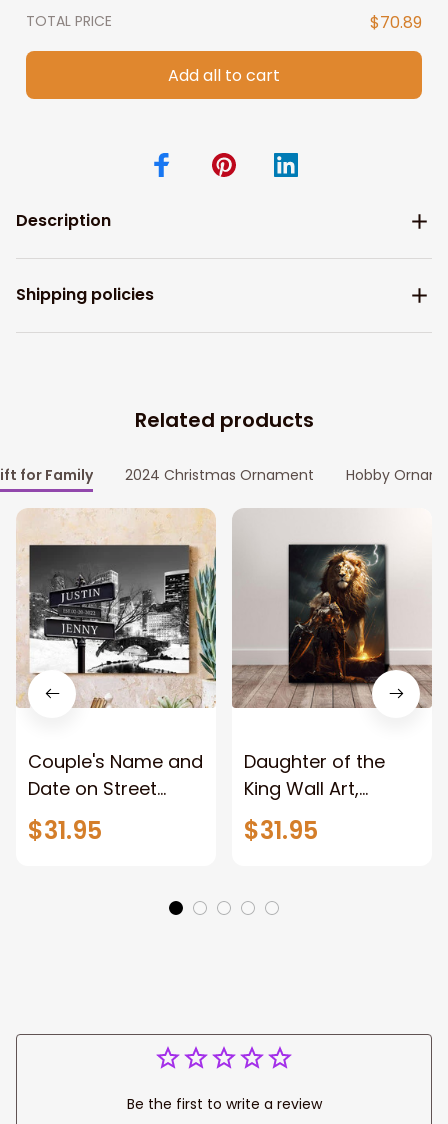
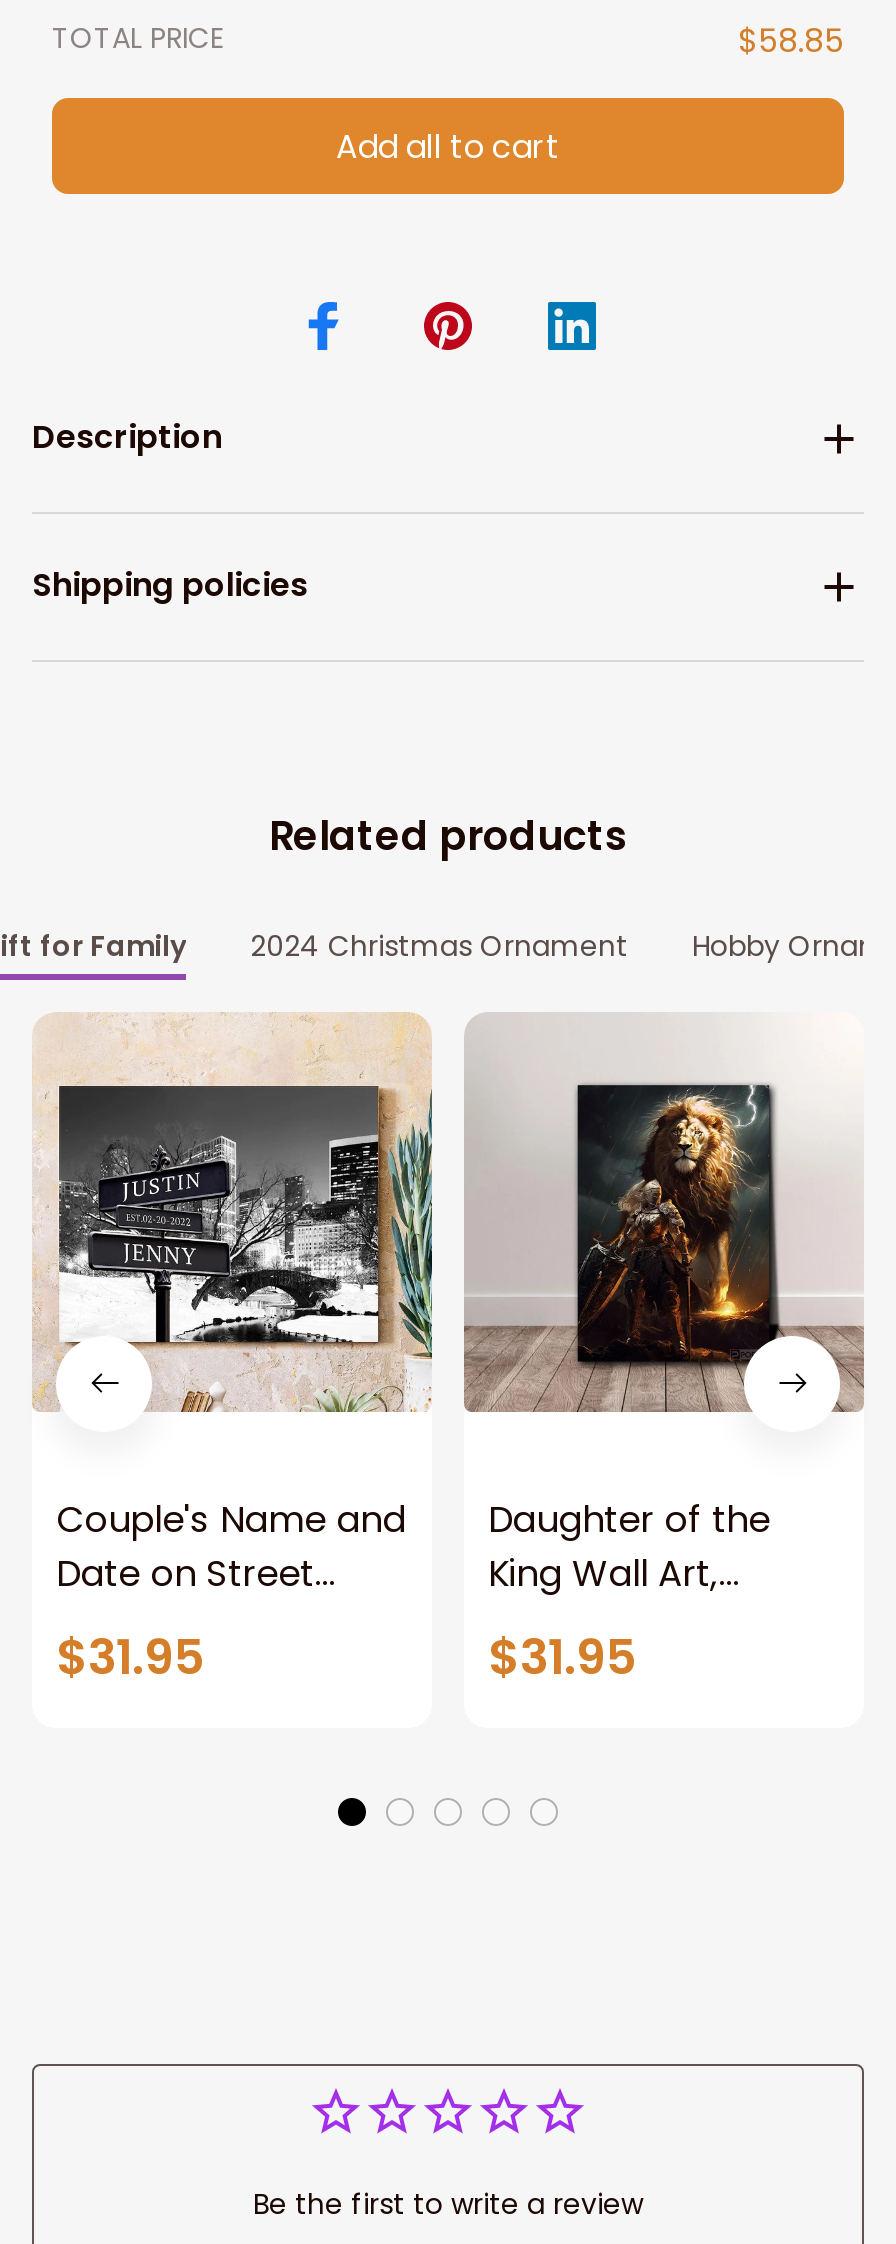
[370,11,422,34] $70.89 -> [738,18,844,64] $58.85

